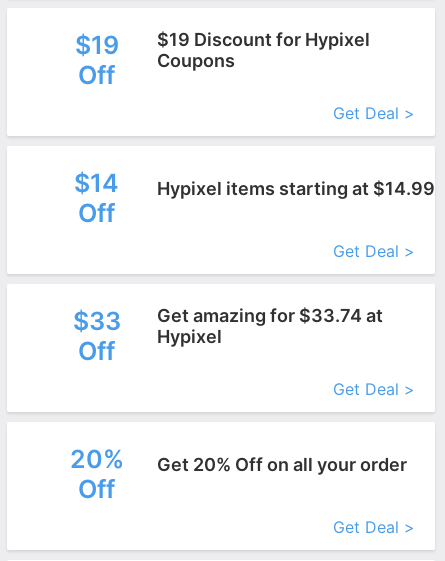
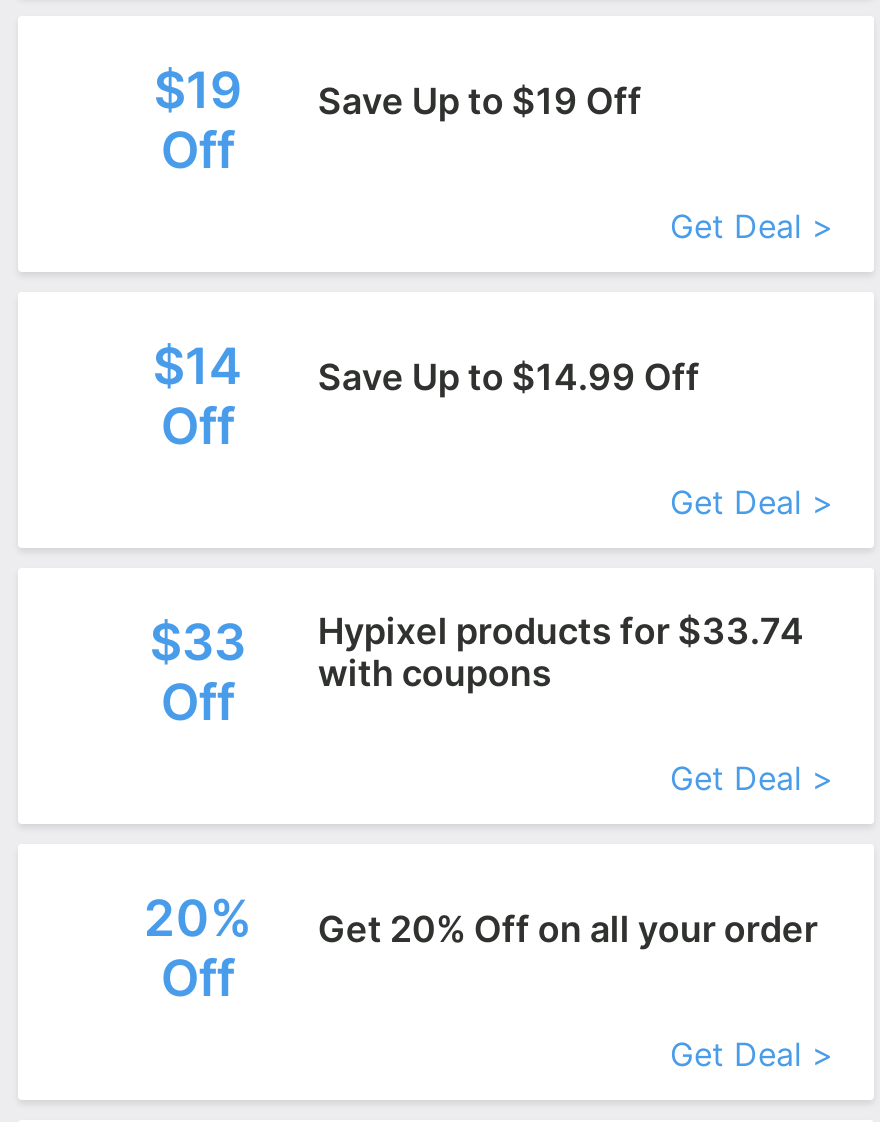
[157,29,370,71] $19 Discount for Hypixel | Coupons -> [318,79,642,121] Save Up to $19 Off
[157,177,435,198] Hypixel items starting at $14.99 -> [318,355,700,397] Save Up to $14.99 Off
[157,305,383,347] Get amazing for $33.74 at | Hypixel -> [318,610,804,694] Hypixel products for $33.74 | with coupons

